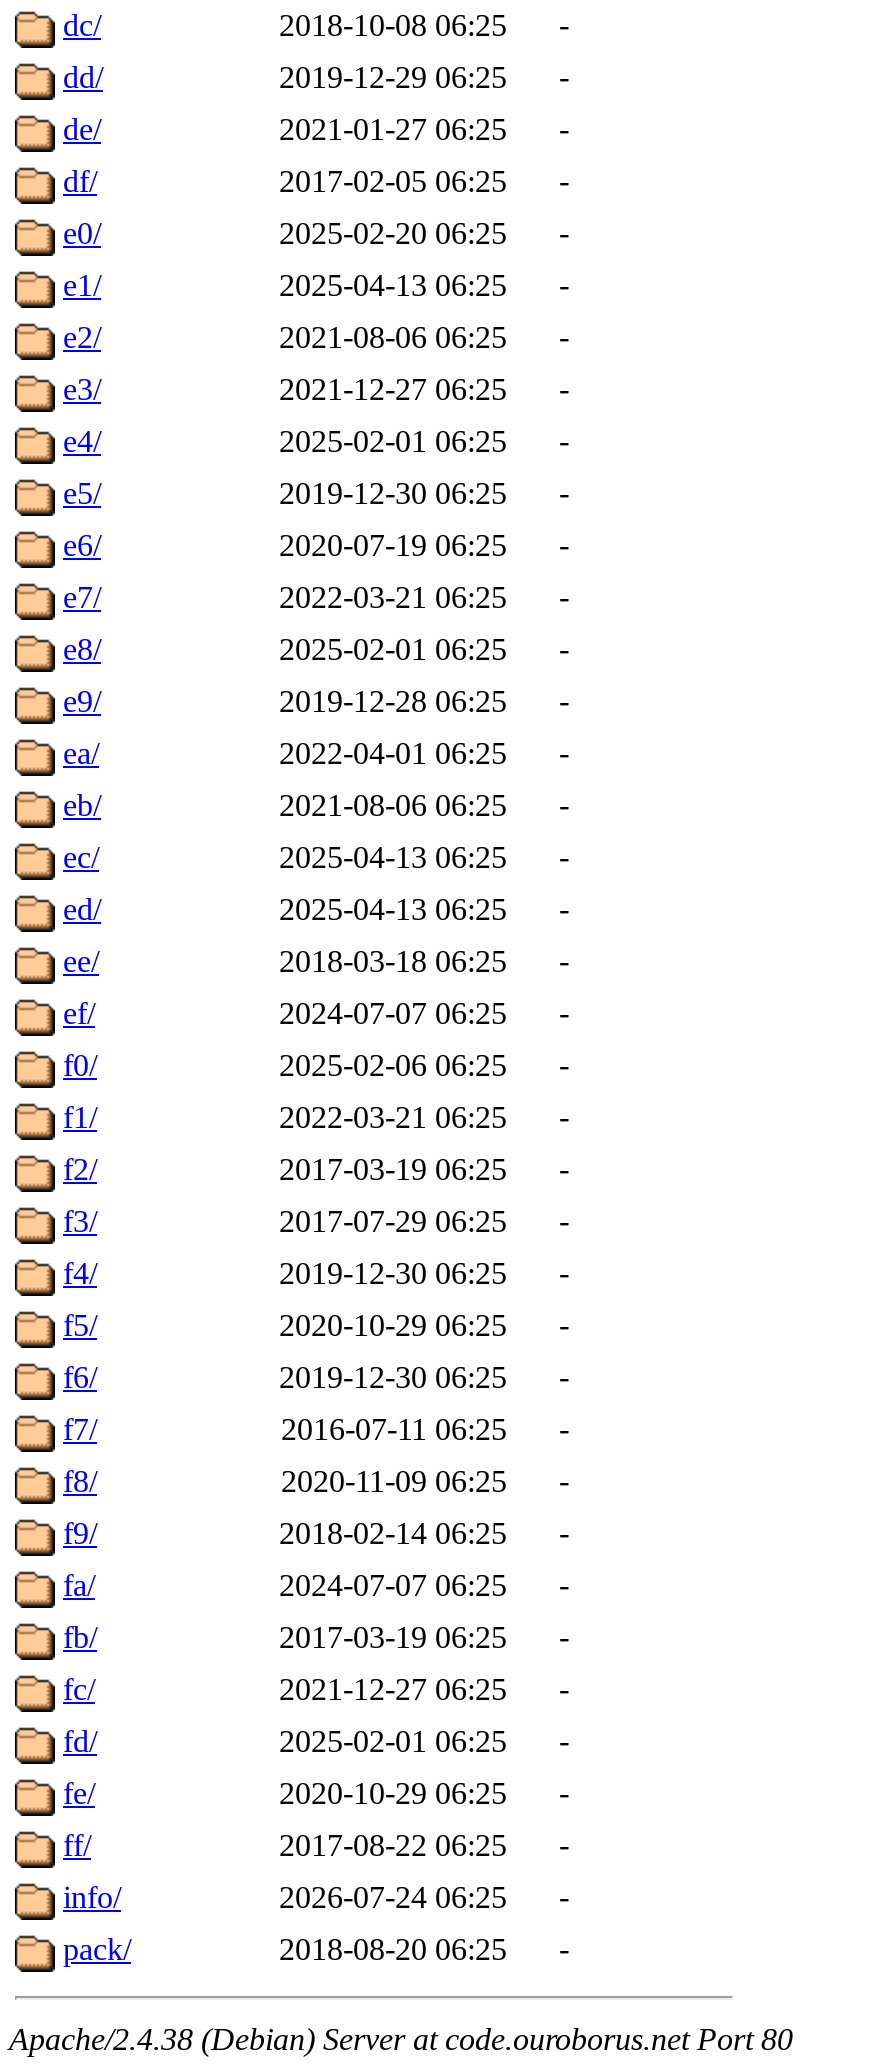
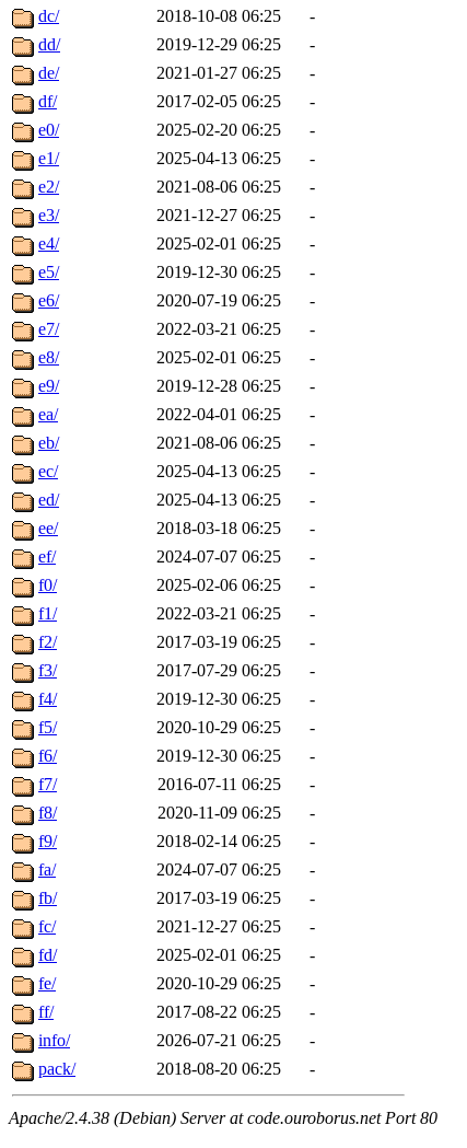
[279,1881,507,1915] 2026-07-24 06:25 -> [156,1031,281,1050] 2026-07-21 06:25

